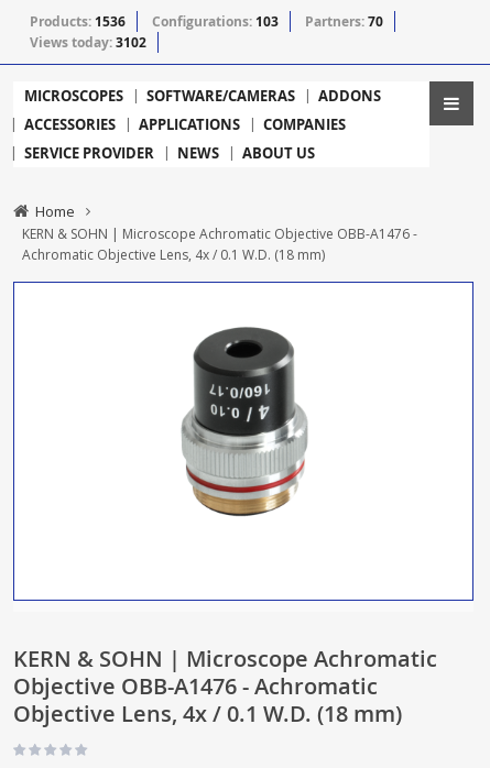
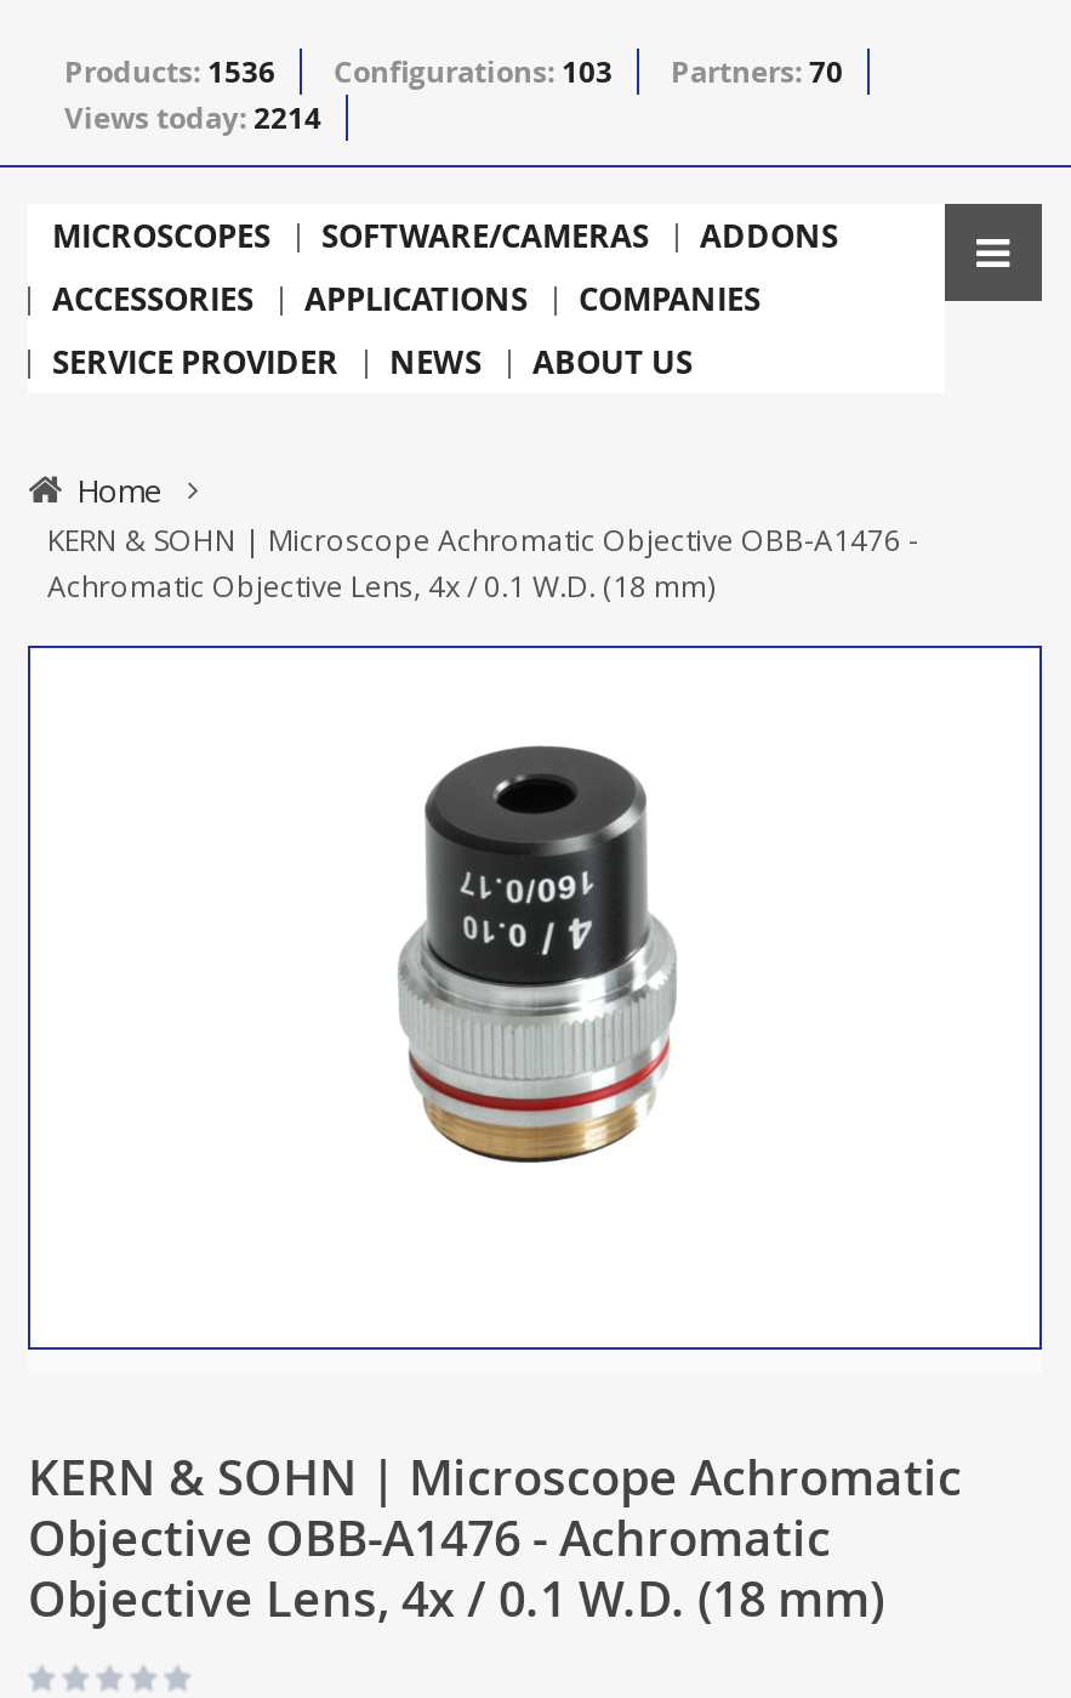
[30,33,146,51] Views today: 3102 -> [64,96,321,137] Views today: 2214

